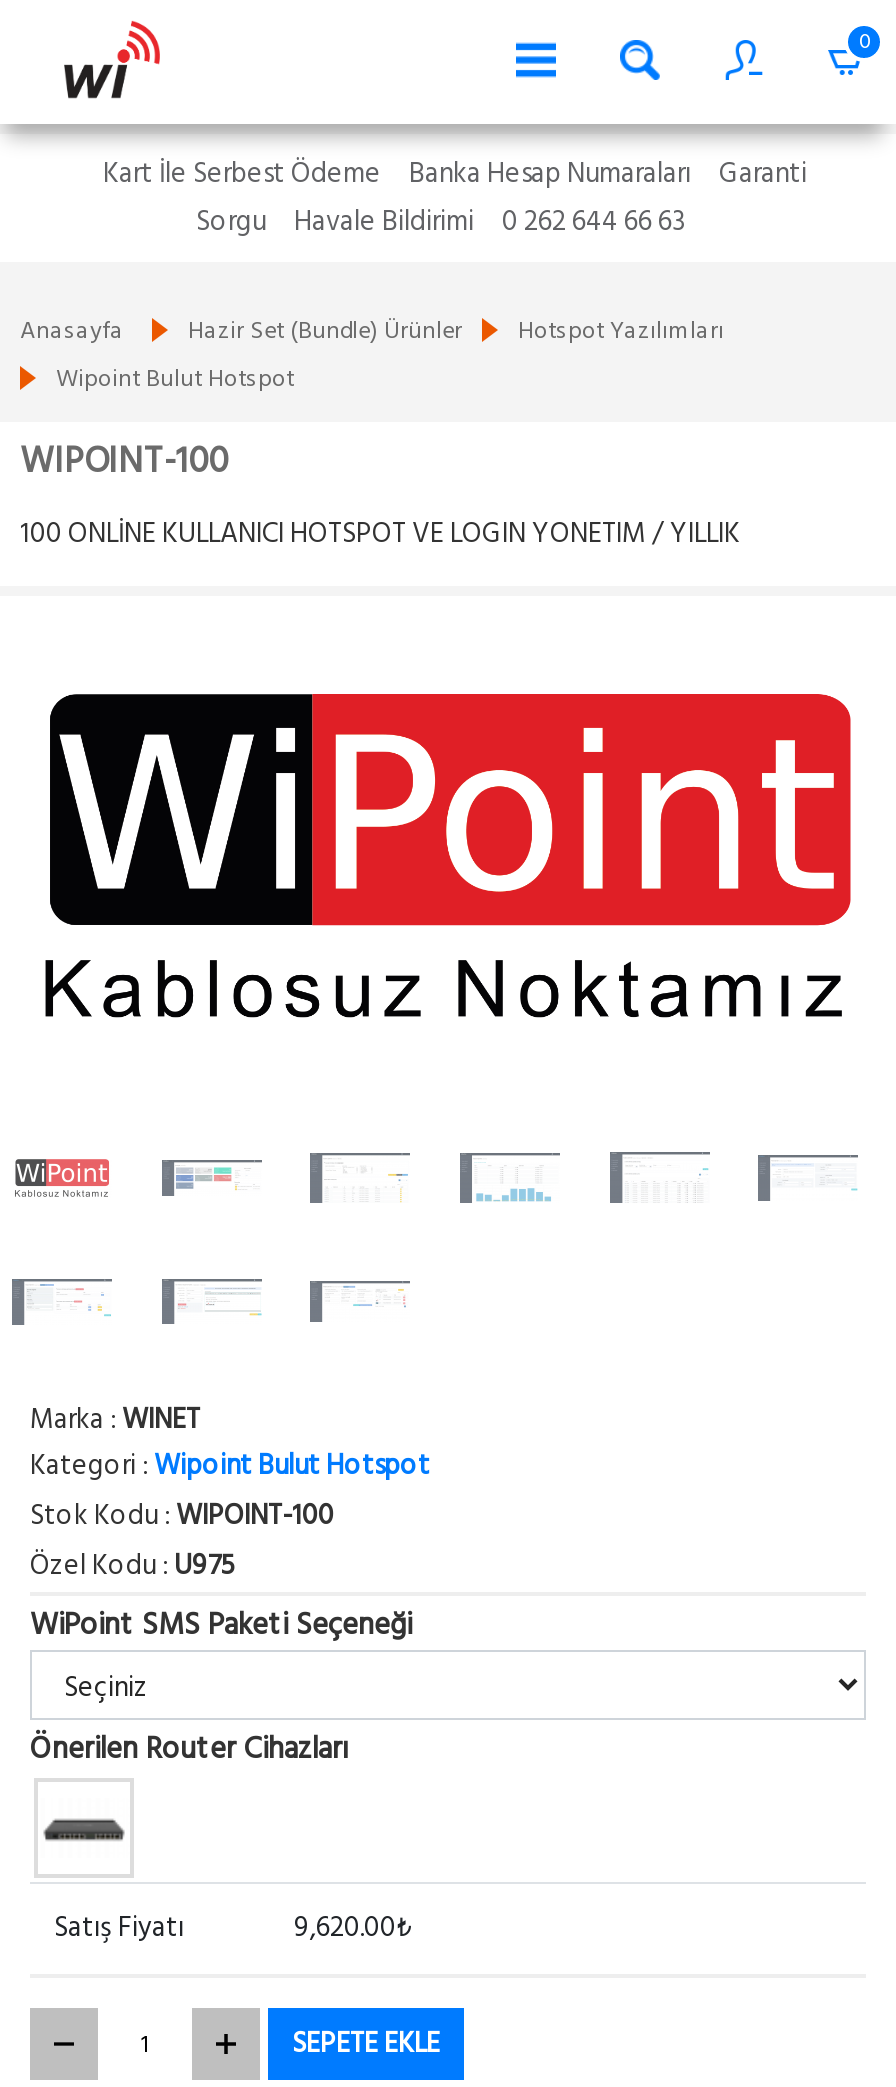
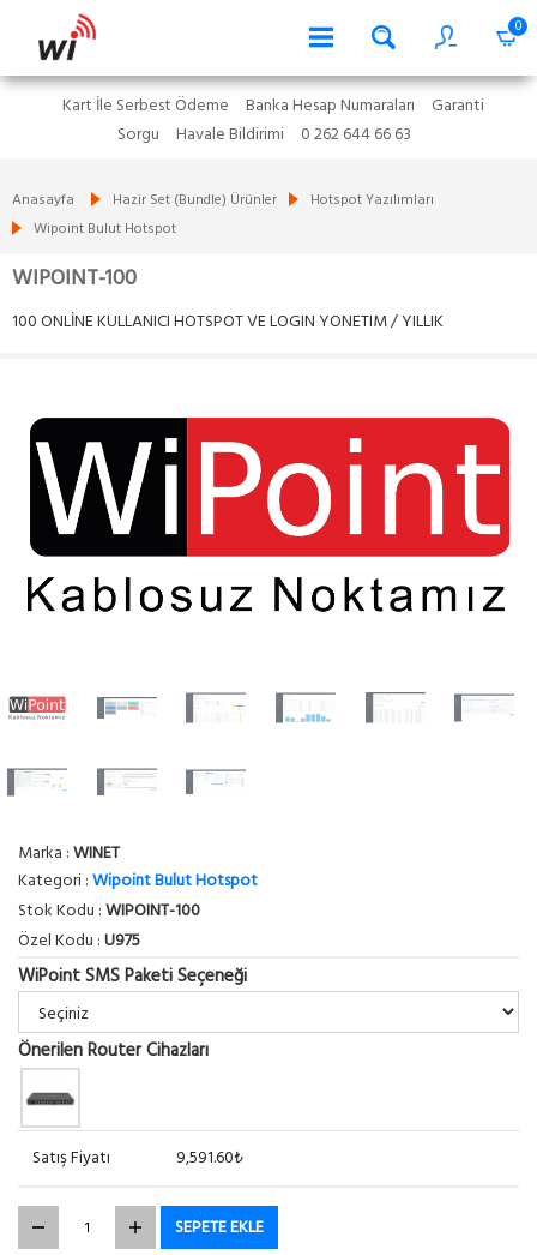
[294,1906,412,1952] 9,620.00₺ -> [176,1145,243,1172] 9,591.60₺

